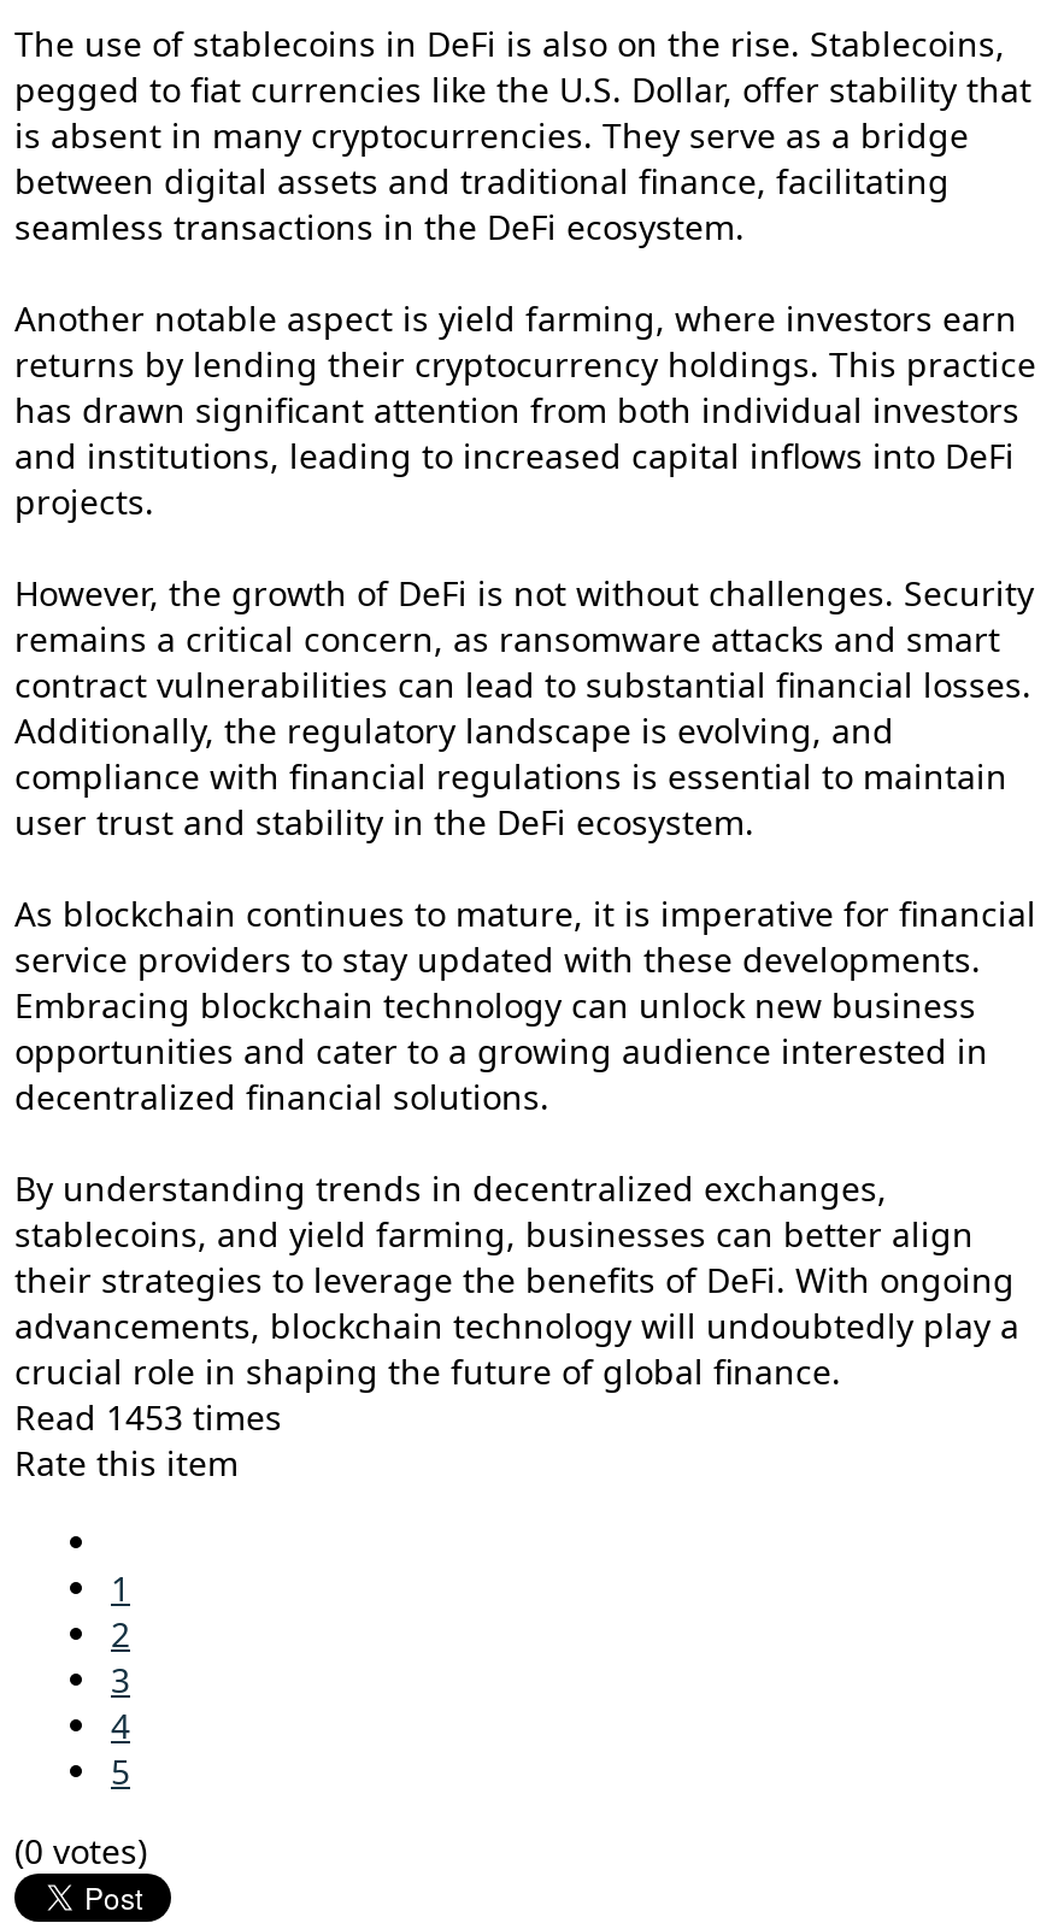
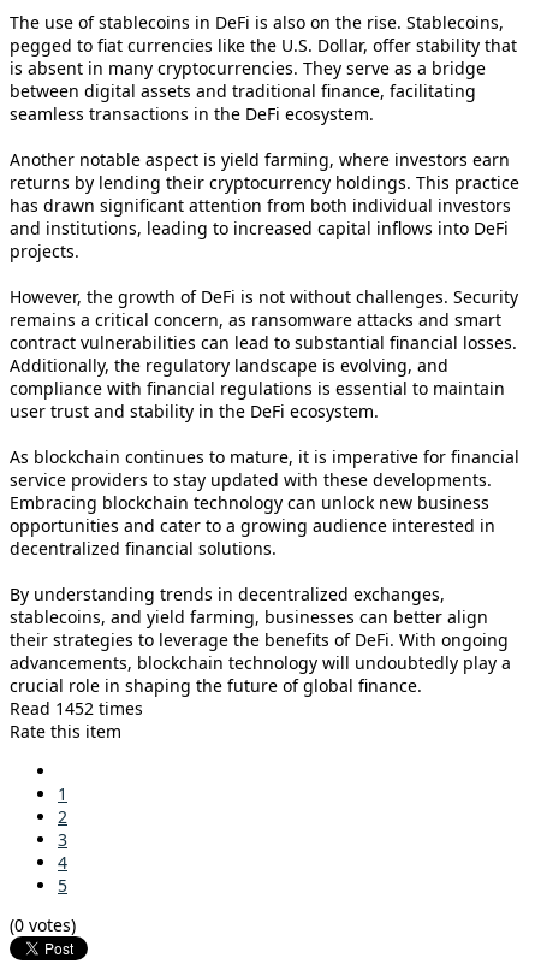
[14,1393,282,1439] Read 1453 times -> [10,696,143,719] Read 1452 times

